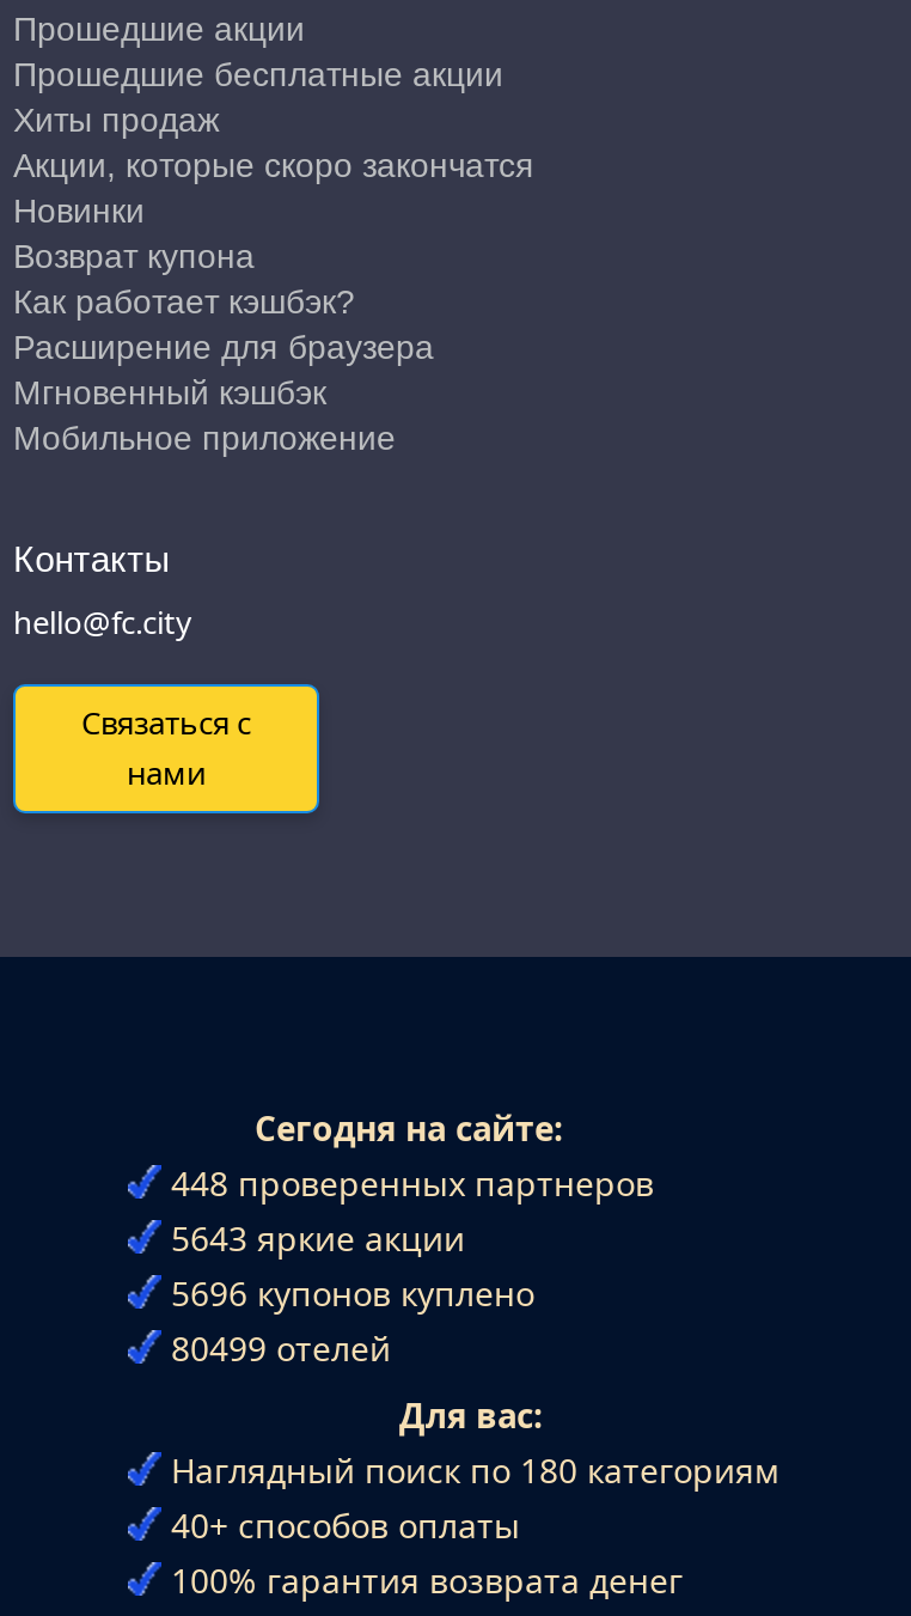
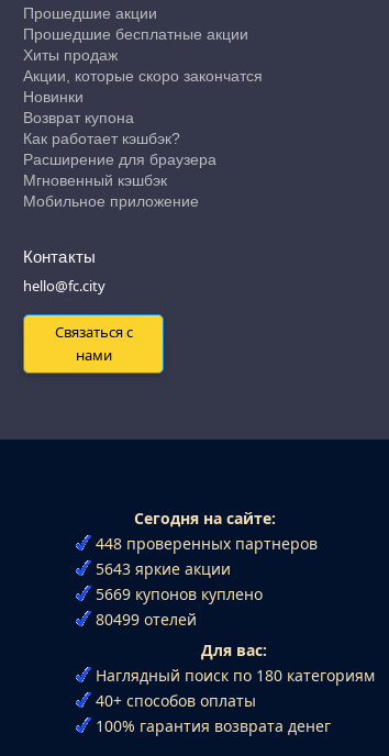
[171,1270,534,1315] 5696 купонов куплено -> [96,583,263,604] 5669 купонов куплено

